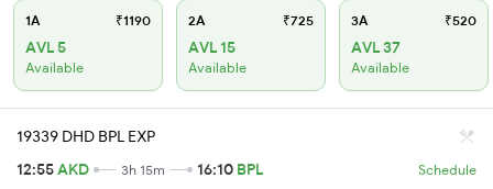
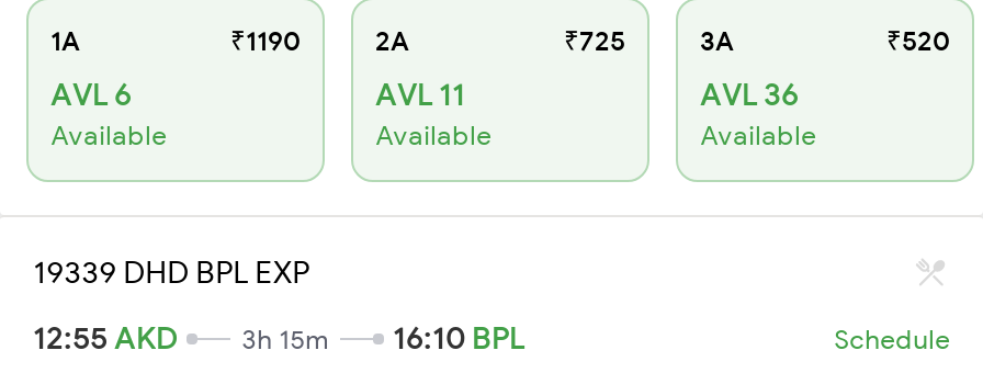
[25,37,66,57] AVL 5 -> [50,75,132,114] AVL 6
[188,37,235,57] AVL 15 -> [375,75,465,114] AVL 11
[351,37,401,57] AVL 37 -> [700,75,799,114] AVL 36

